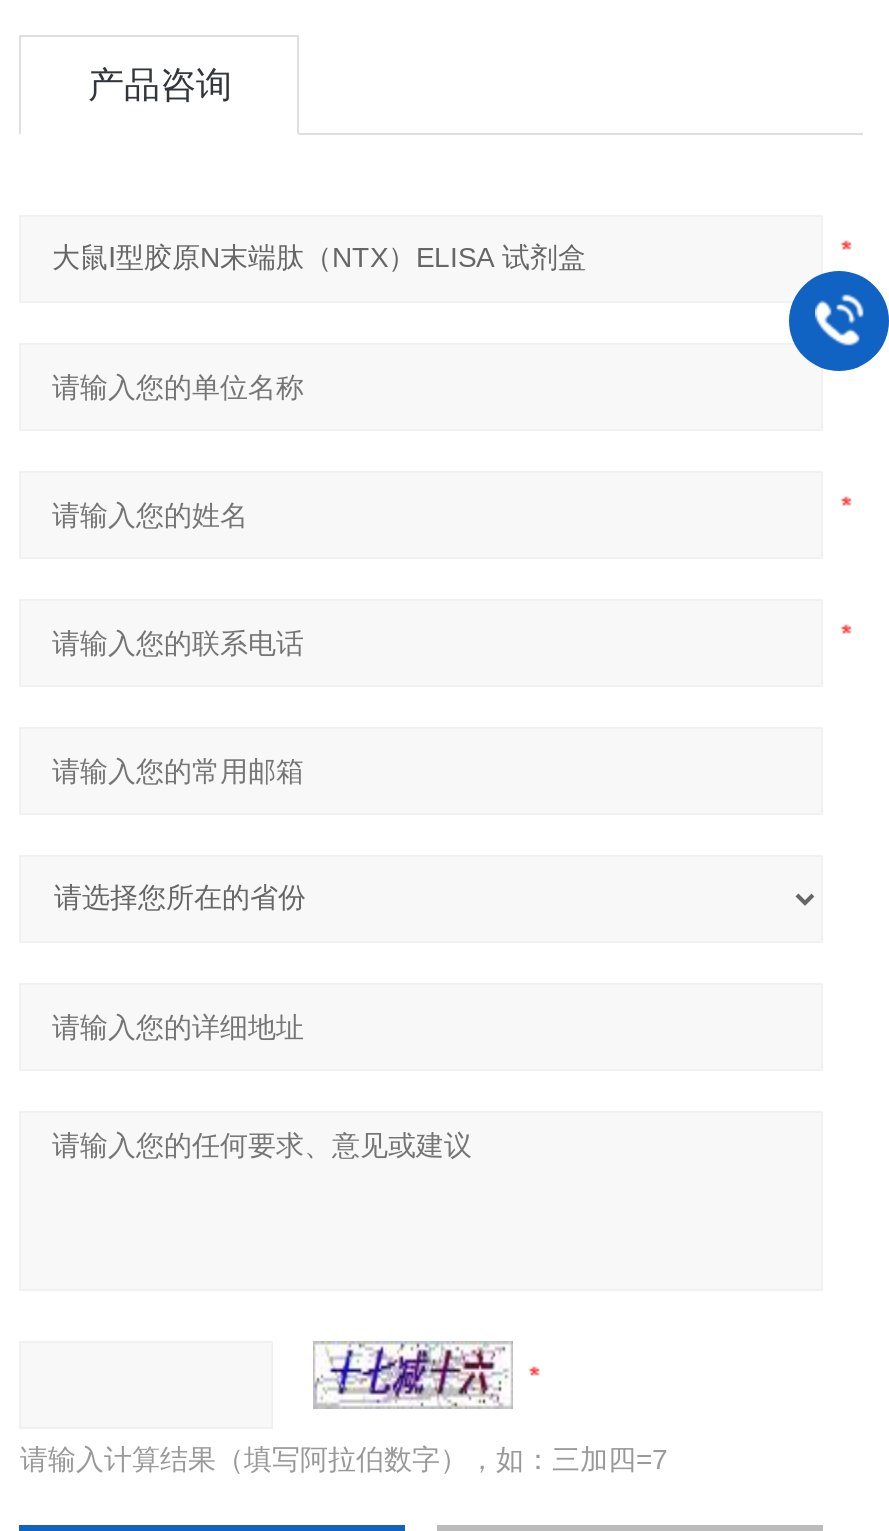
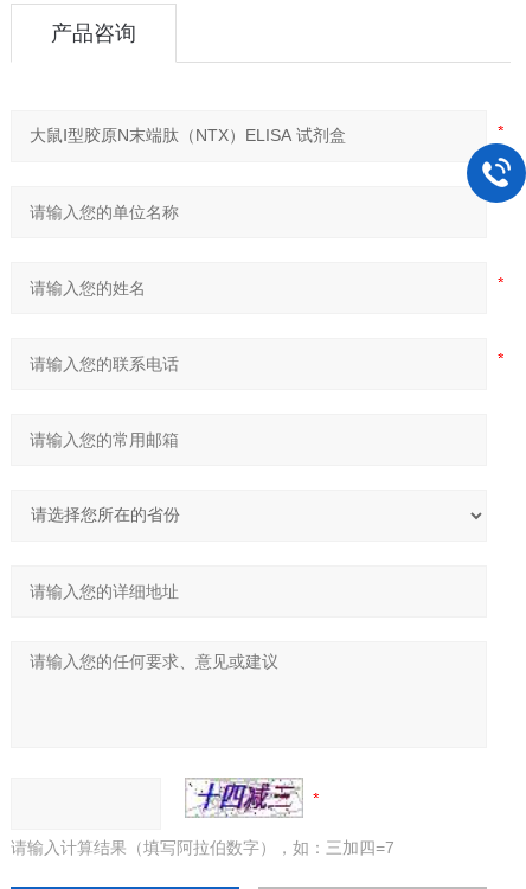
[313,1341,511,1407] [image] -> [185,778,302,818] [image]

